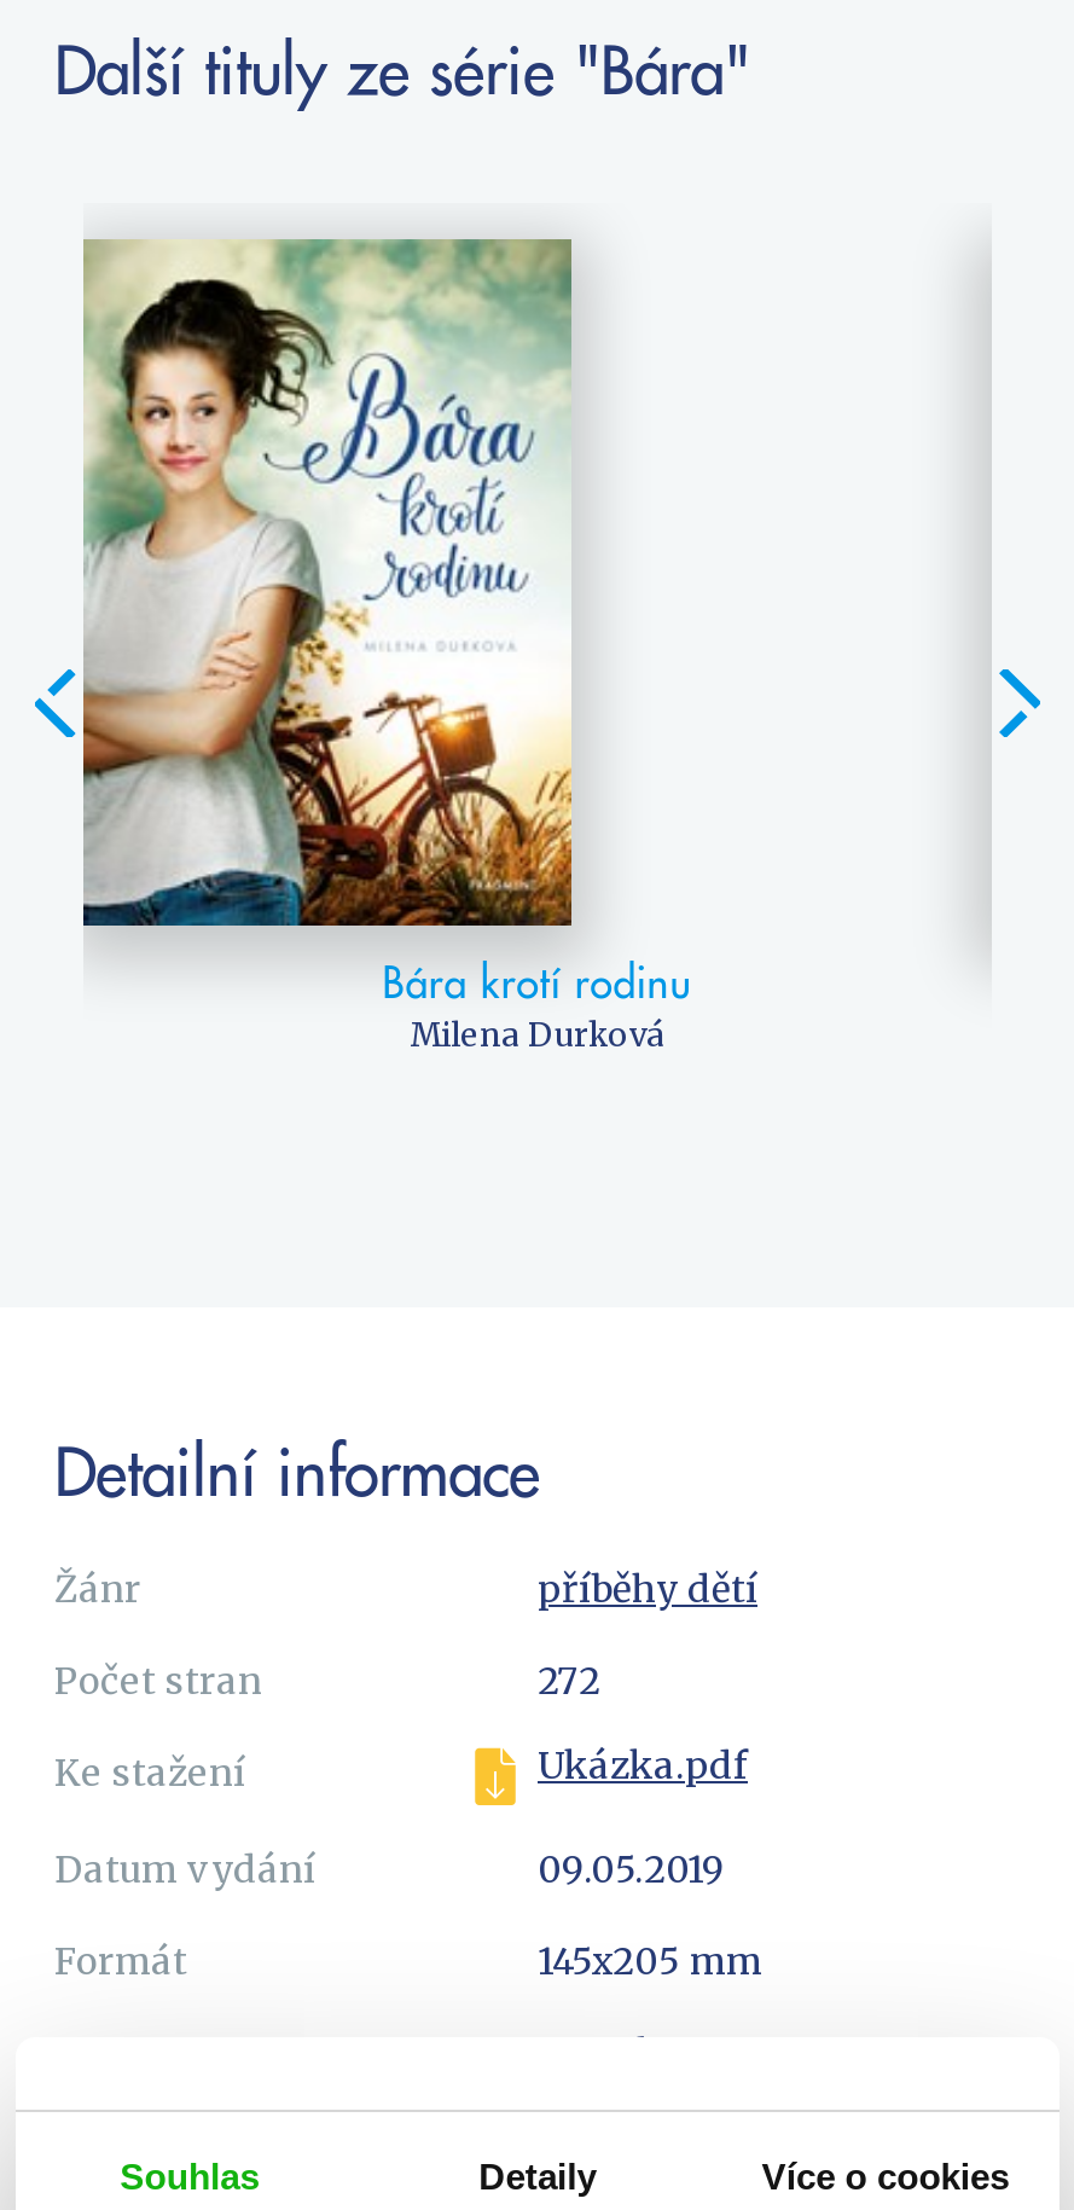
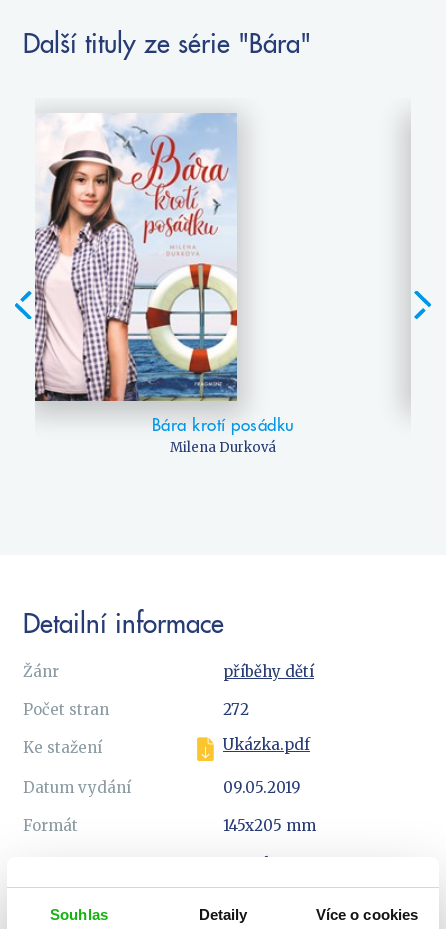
[81,237,693,1009] [image] | Bára krotí rodinu -> [35,113,294,436] [image] | Bára krotí posádku

